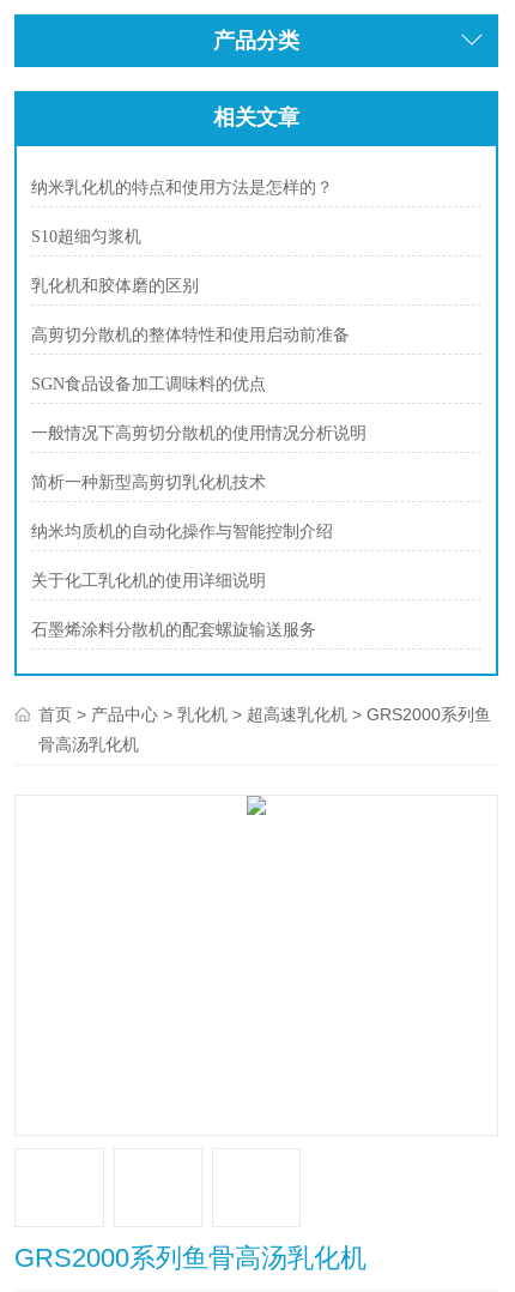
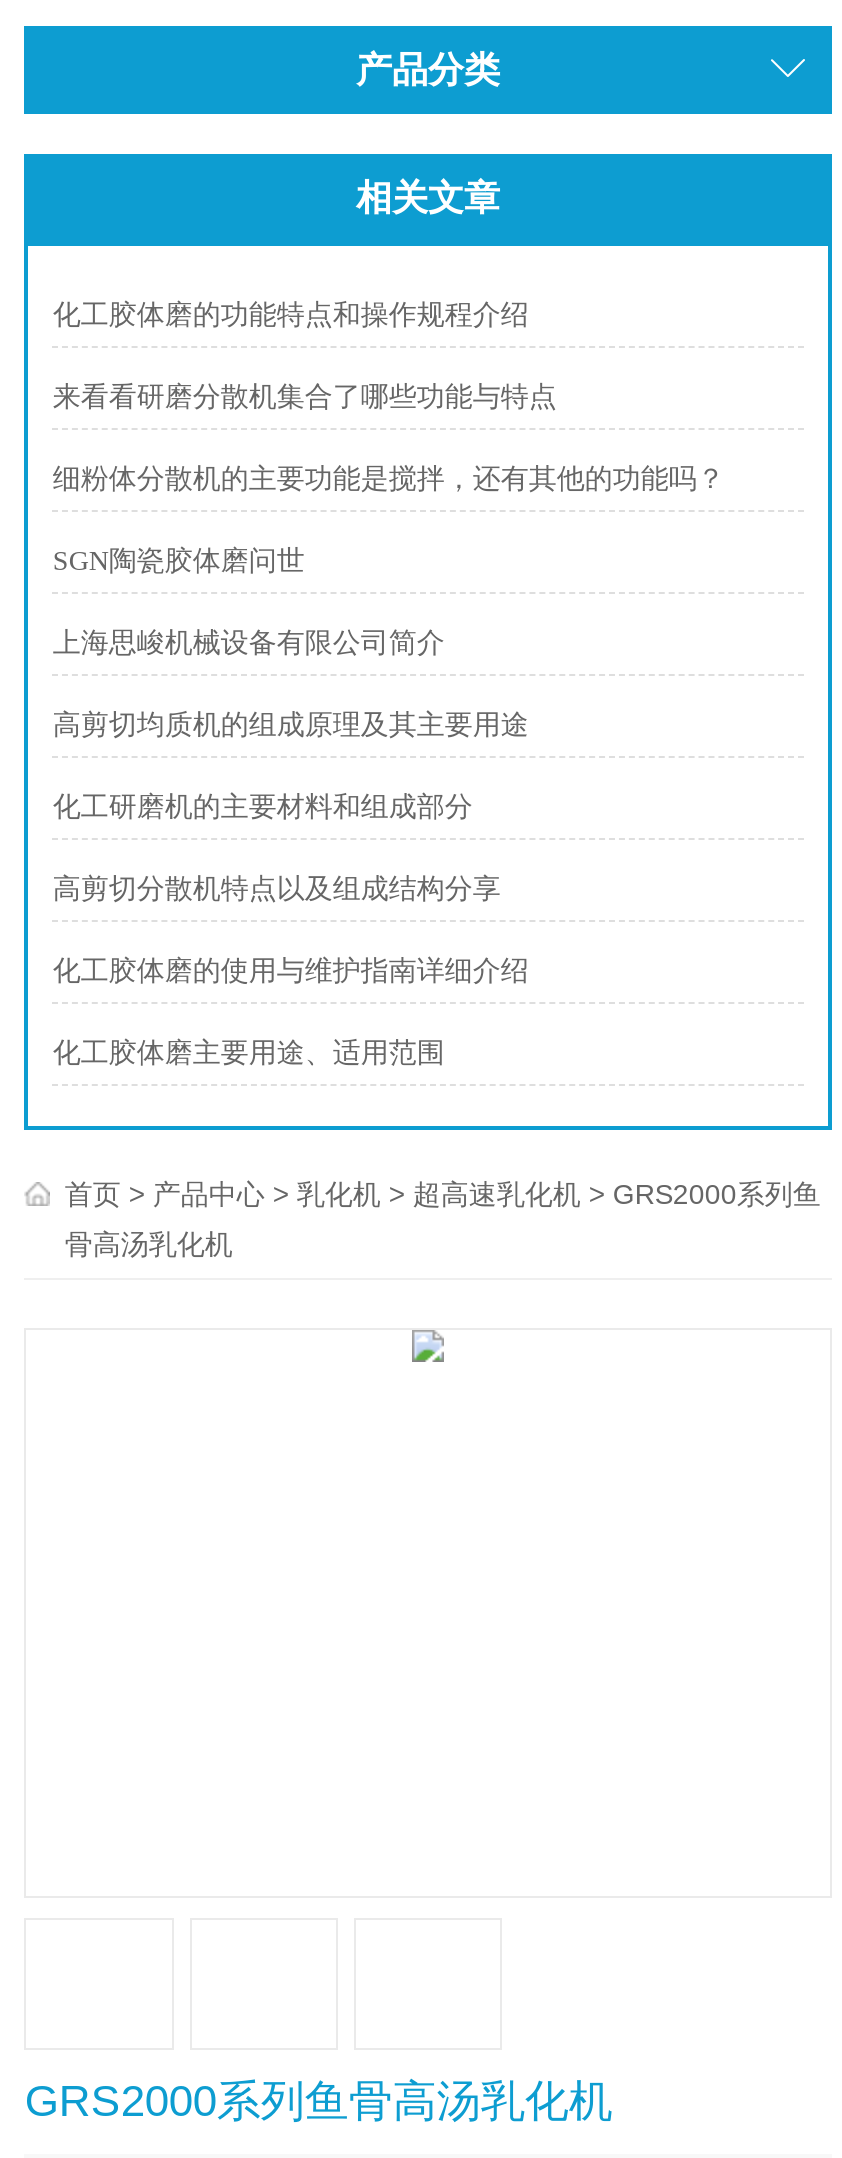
[32,179,333,197] 纳米乳化机的特点和使用方法是怎样的？ -> [53,300,529,330] 化工胶体磨的功能特点和操作规程介绍
[32,228,142,246] S10超细匀浆机 -> [53,382,557,412] 来看看研磨分散机集合了哪些功能与特点
[32,277,199,295] 乳化机和胶体磨的区别 -> [53,464,725,494] 细粉体分散机的主要功能是搅拌，还有其他的功能吗？
[32,326,350,344] 高剪切分散机的整体特性和使用启动前准备 -> [53,546,305,576] SGN陶瓷胶体磨问世
[32,375,266,393] SGN食品设备加工调味料的优点 -> [53,628,445,658] 上海思峻机械设备有限公司简介
[32,425,367,442] 一般情况下高剪切分散机的使用情况分析说明 -> [53,710,529,740] 高剪切均质机的组成原理及其主要用途
[32,474,266,492] 简析一种新型高剪切乳化机技术 -> [53,792,473,822] 化工研磨机的主要材料和组成部分
[32,523,333,541] 纳米均质机的自动化操作与智能控制介绍 -> [53,874,501,904] 高剪切分散机特点以及组成结构分享
[32,572,266,590] 关于化工乳化机的使用详细说明 -> [53,956,529,986] 化工胶体磨的使用与维护指南详细介绍
[32,621,317,639] 石墨烯涂料分散机的配套螺旋输送服务 -> [53,1038,445,1068] 化工胶体磨主要用途、适用范围

